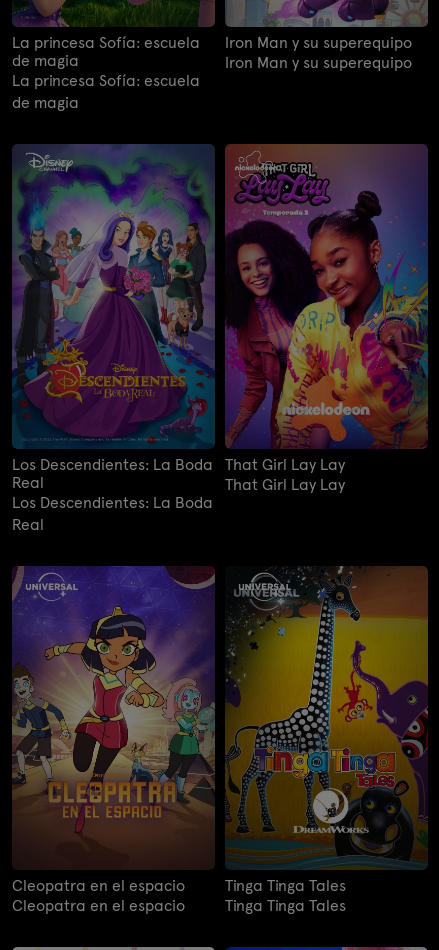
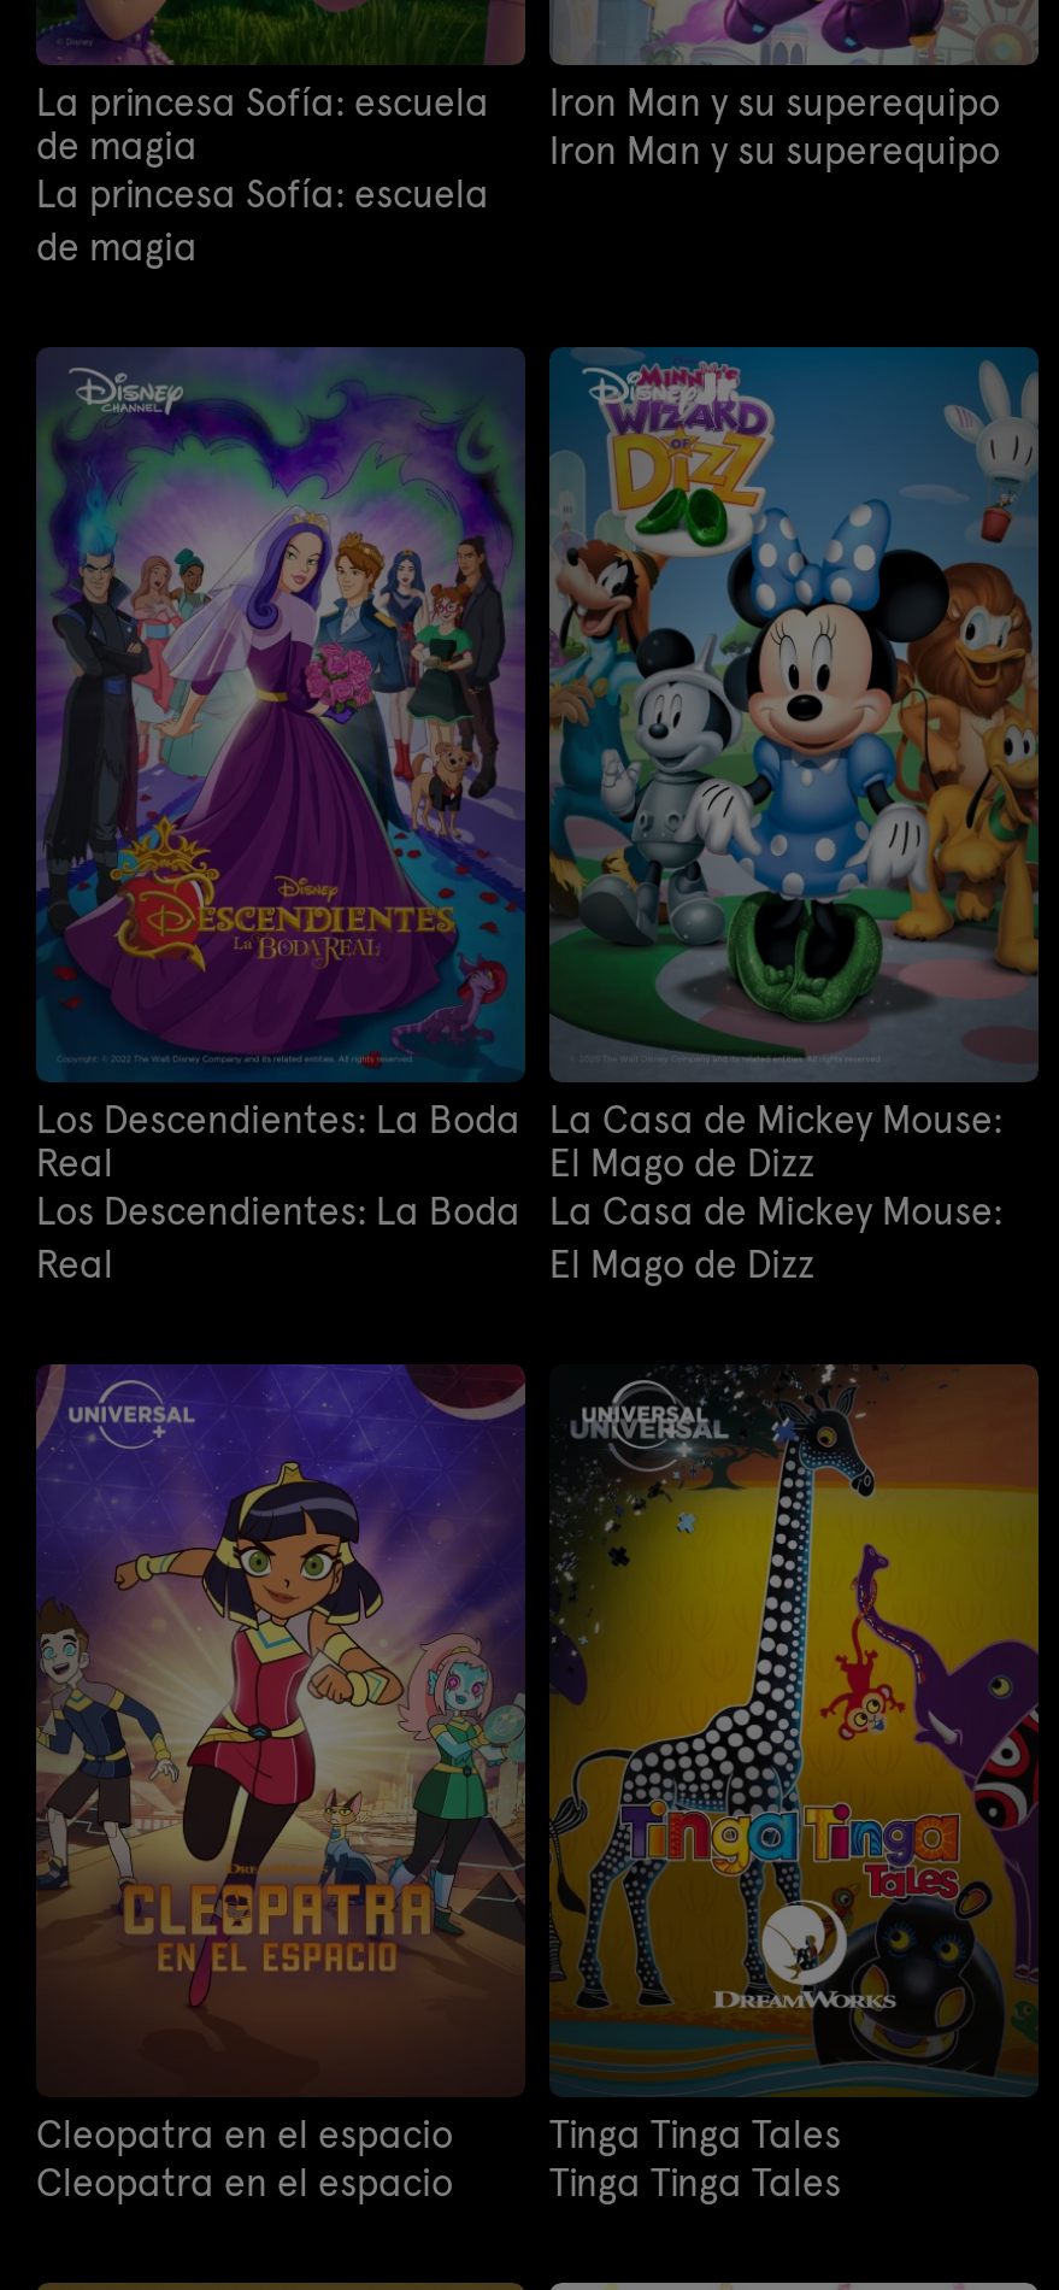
[224,143,429,494] [image] | That Girl Lay Lay | That Girl Lay Lay -> [547,345,1041,1287] [image] | La Casa de Mickey Mouse: | El Mago de Dizz | La Casa de Mickey Mouse: | El Mago de Dizz

